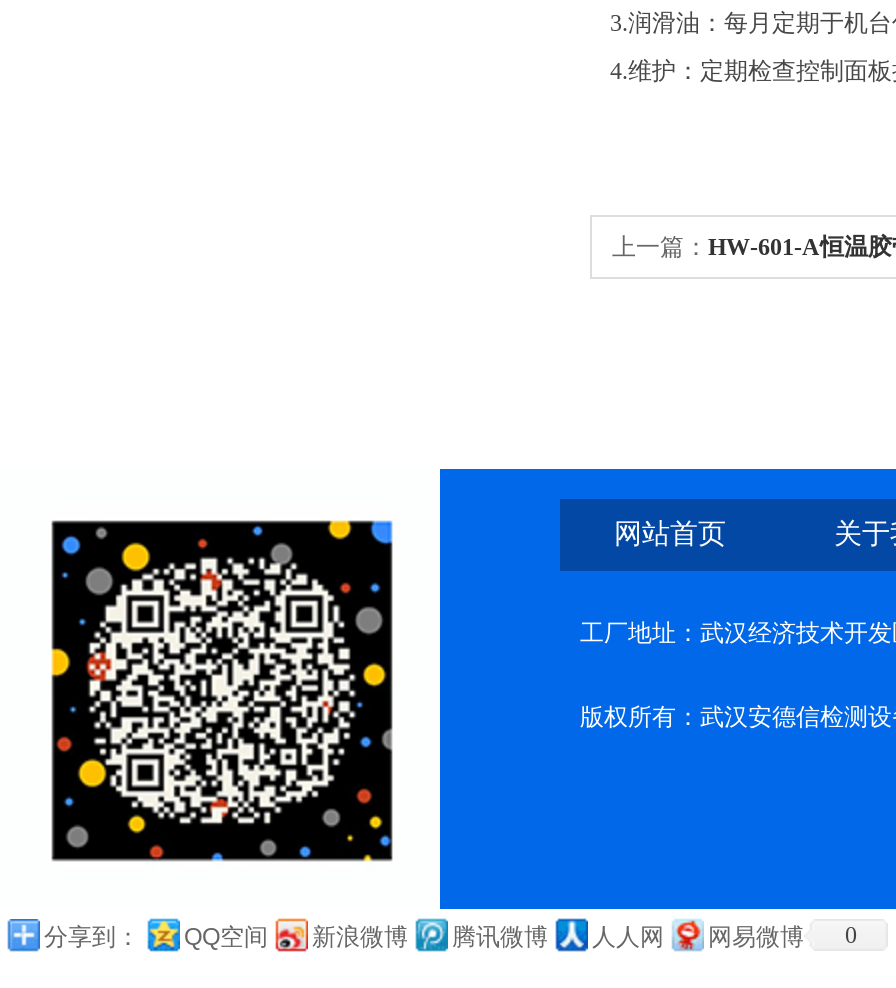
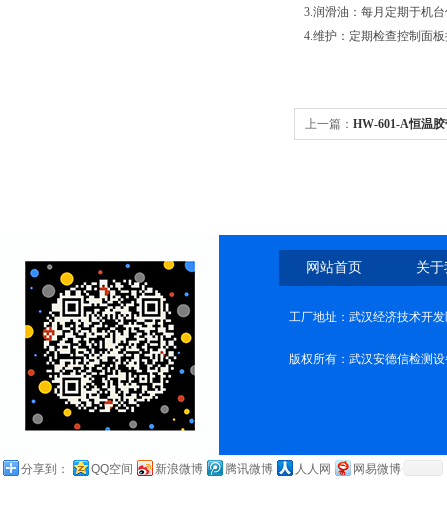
[845,921,857,949] 0 -> none

